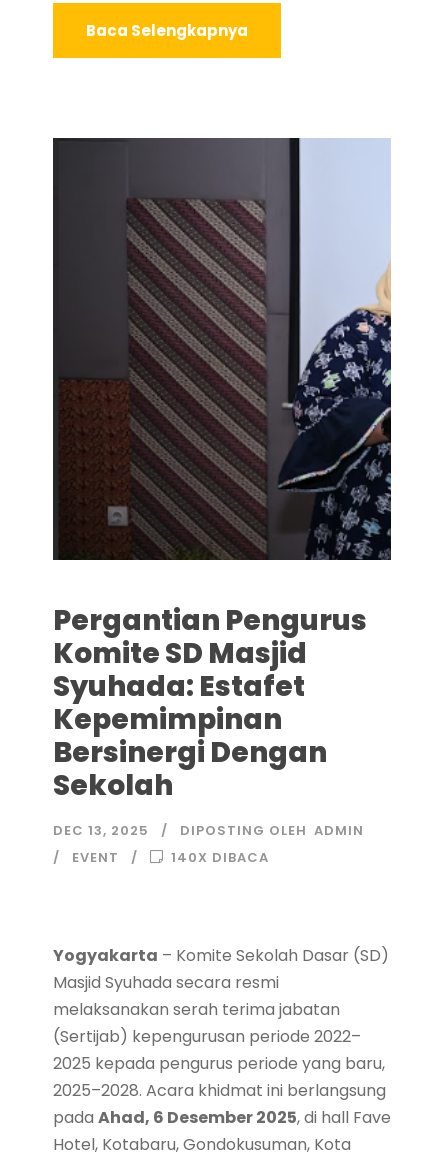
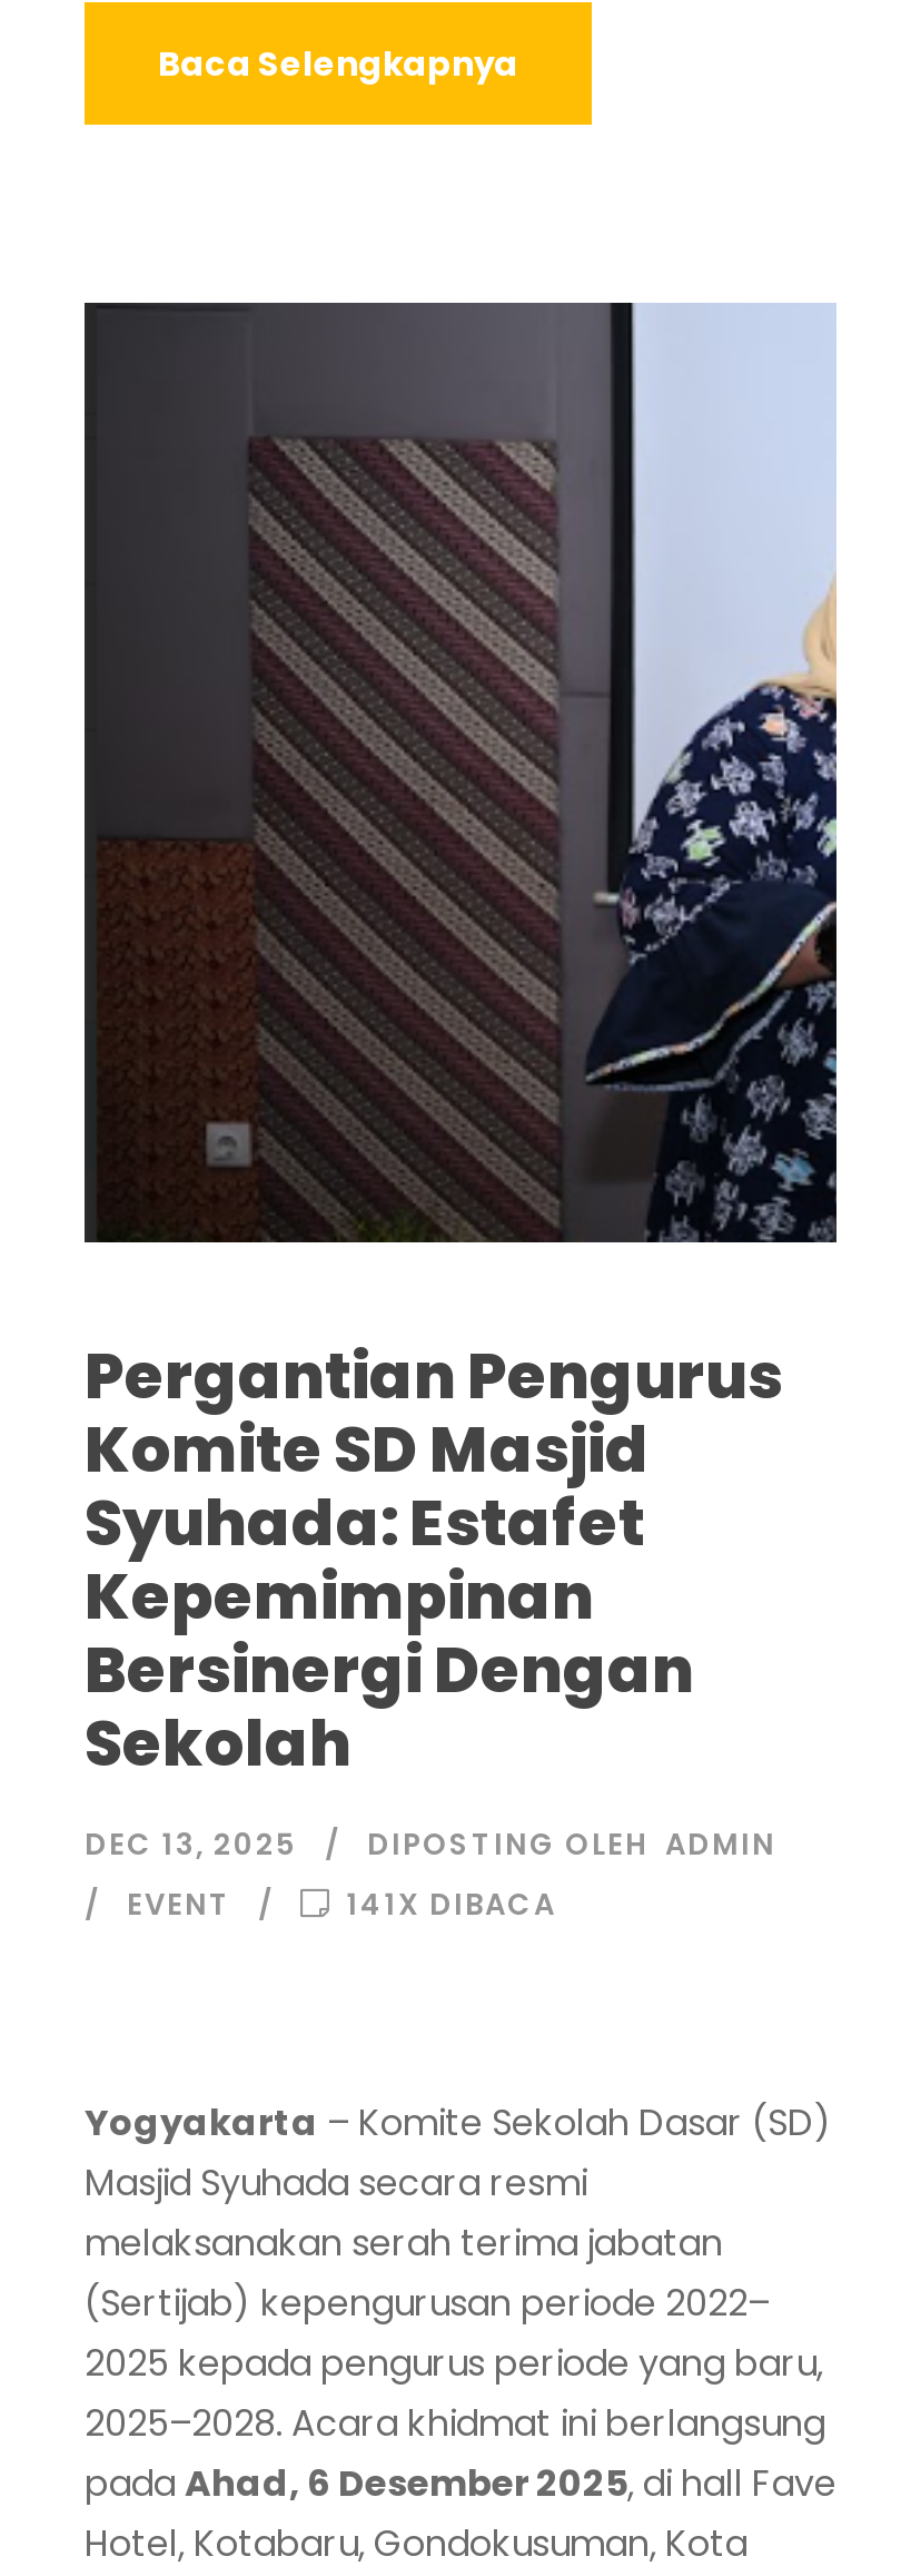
[171,848,269,867] 140X DIBACA -> [347,1884,556,1926] 141X DIBACA

